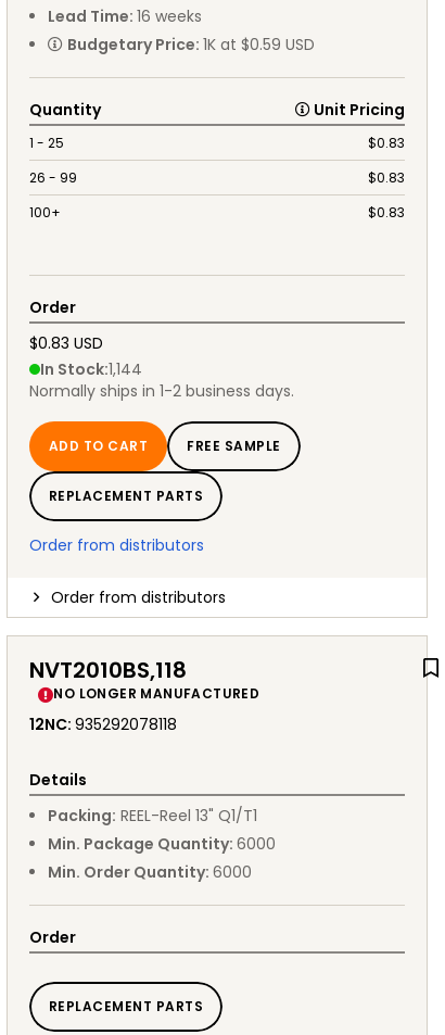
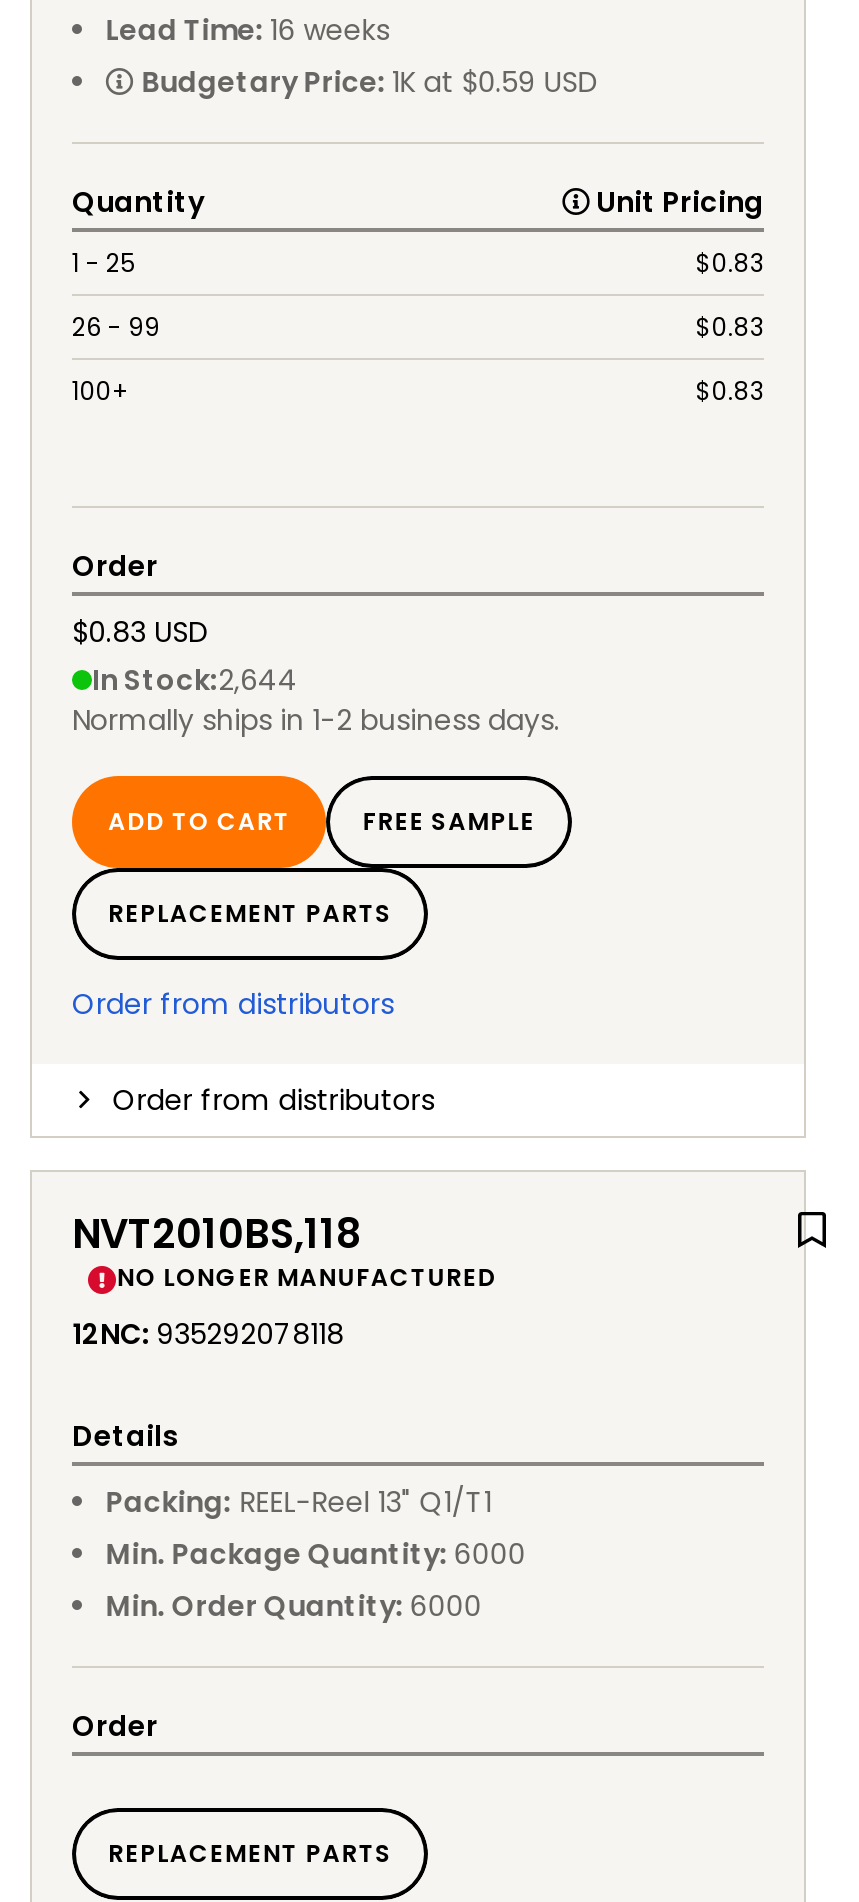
[40,359,142,380] In Stock:1,144 -> [92,660,298,700] In Stock:2,644

